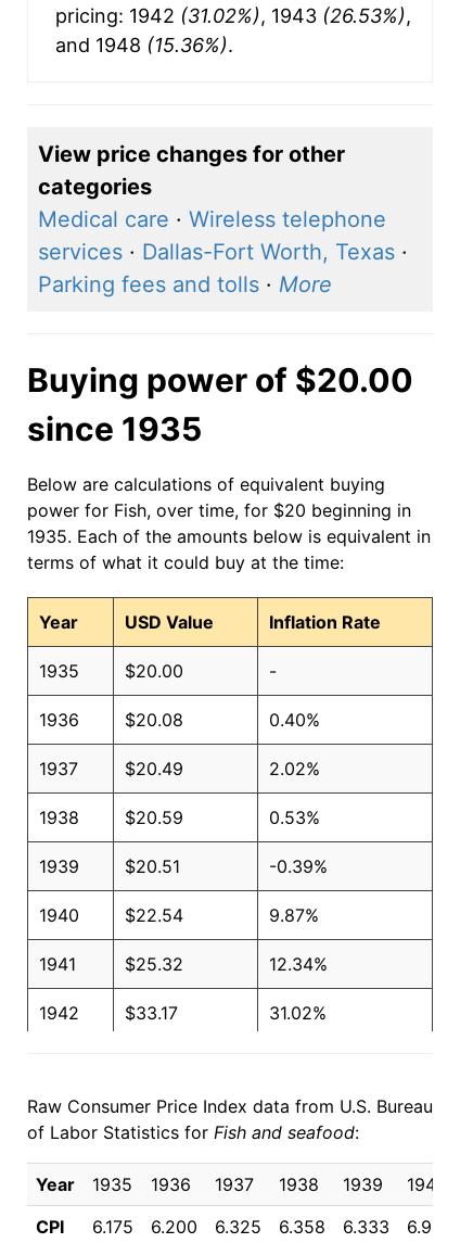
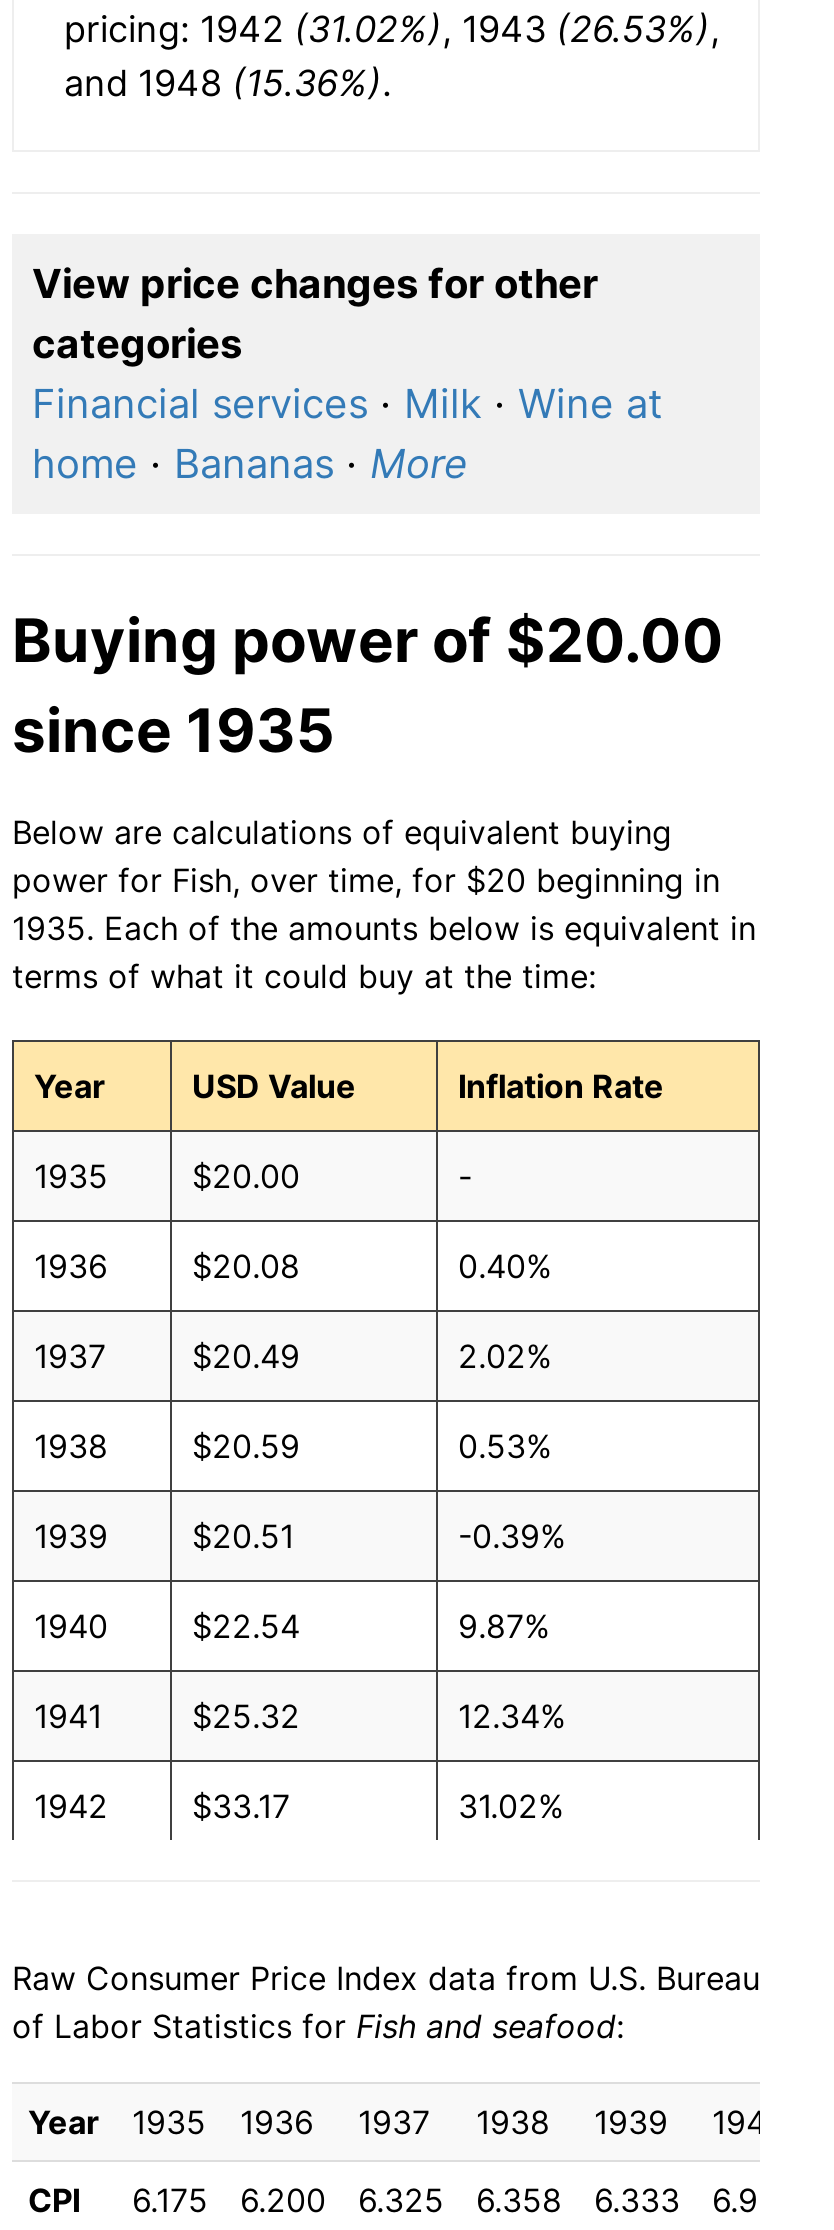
[38,206,408,298] Medical care · Wireless telephone | services · Dallas-Fort Worth, Texas · | Parking fees and tolls · More -> [32,380,662,488] Financial services · Milk · Wine at | home · Bananas · More

